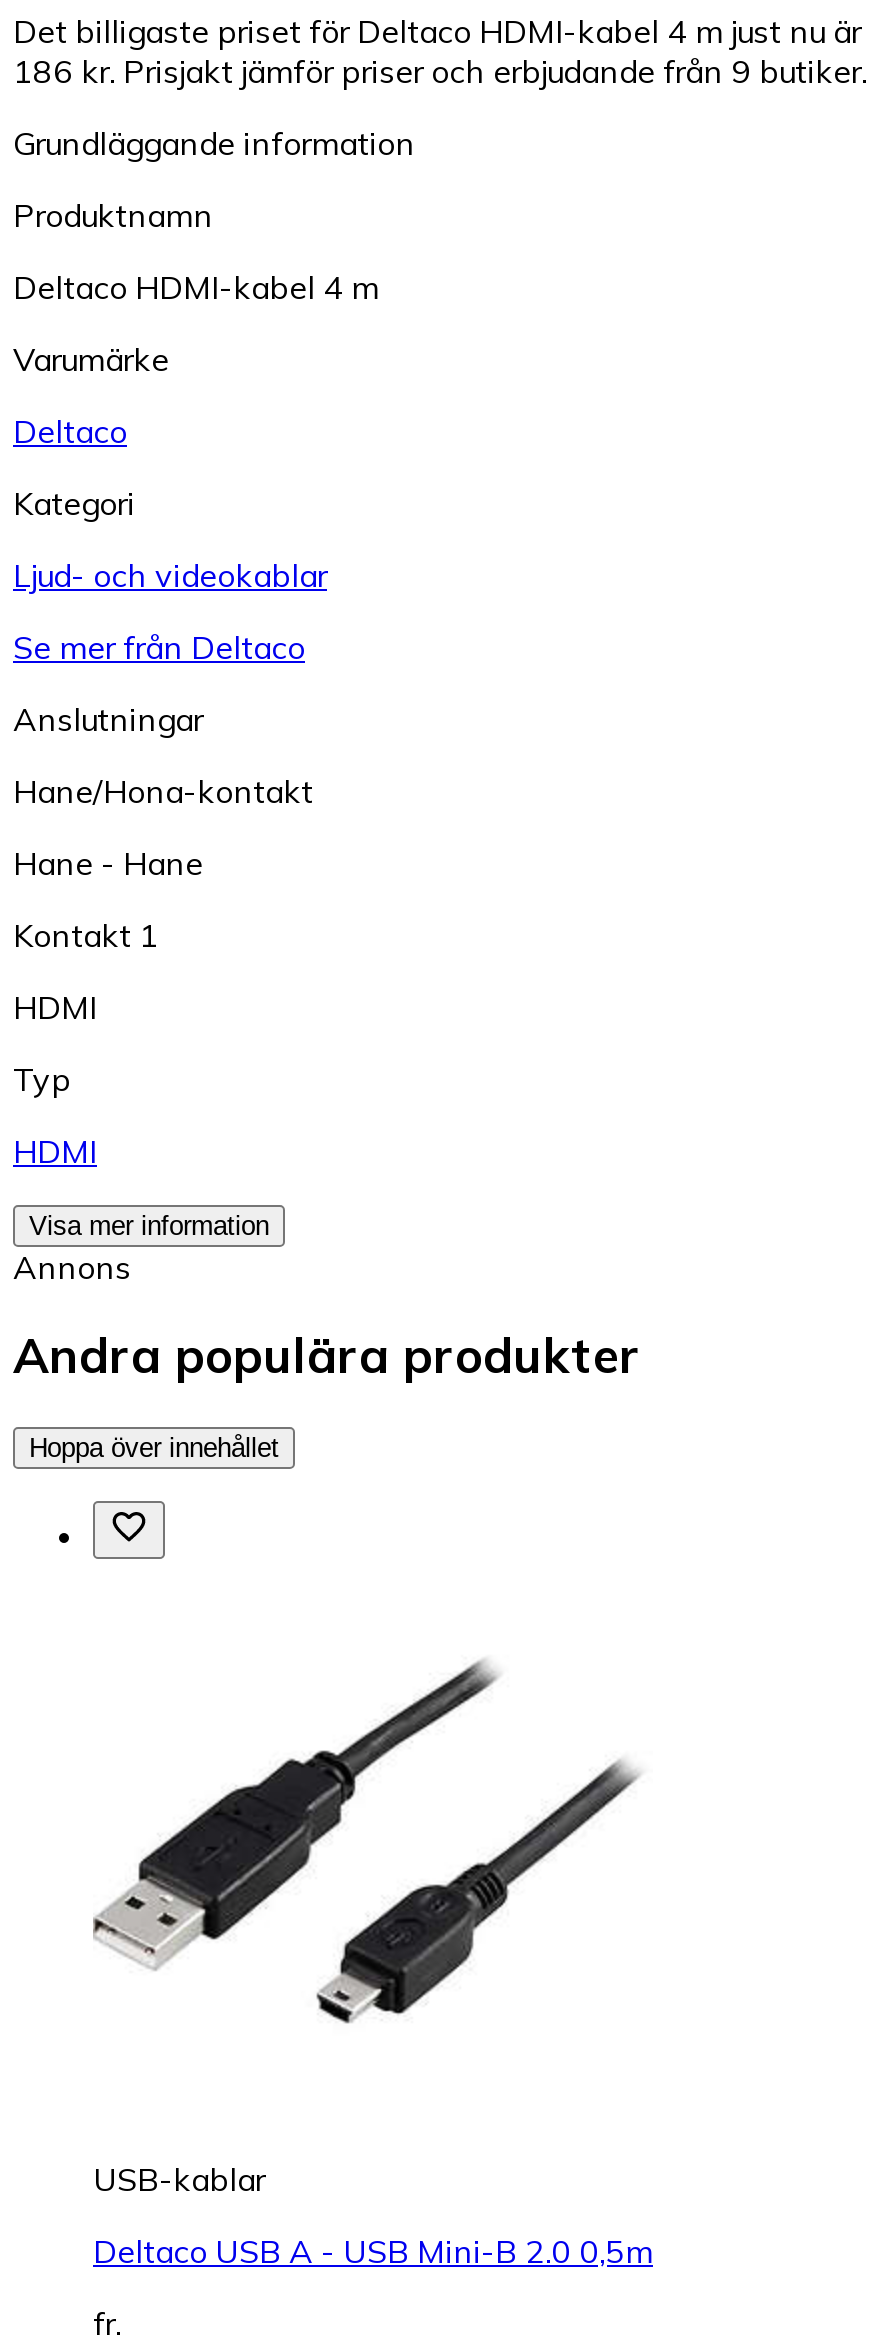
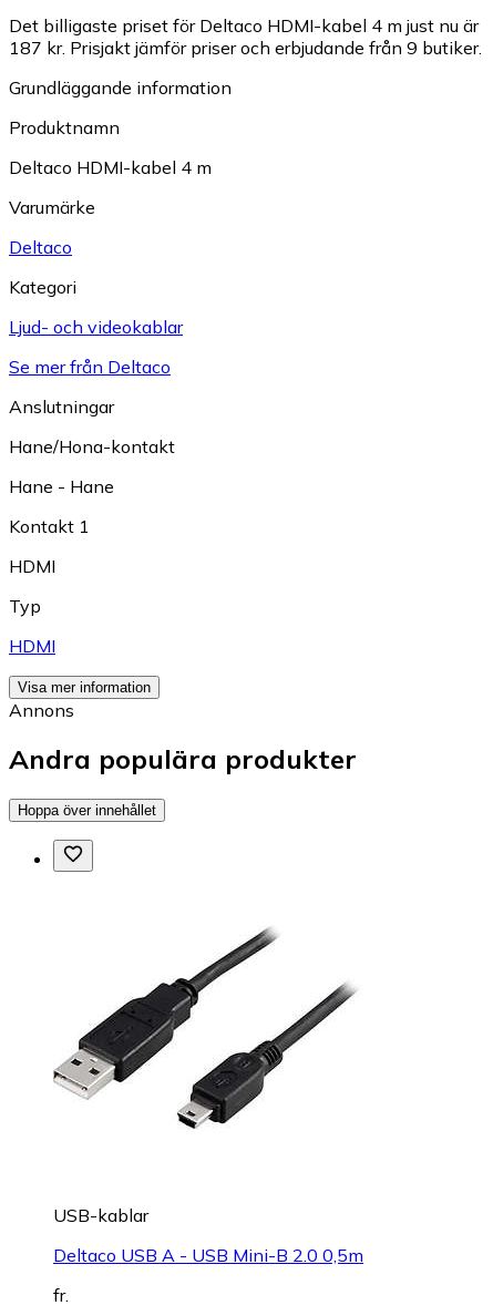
[13,50,867,90] 186 kr. Prisjakt jämför priser och erbjudande från 9 butiker. -> [9,36,482,58] 187 kr. Prisjakt jämför priser och erbjudande från 9 butiker.

